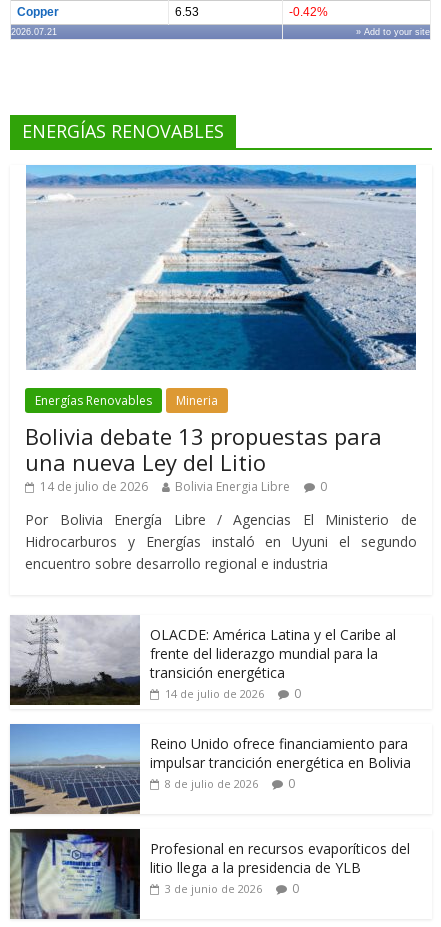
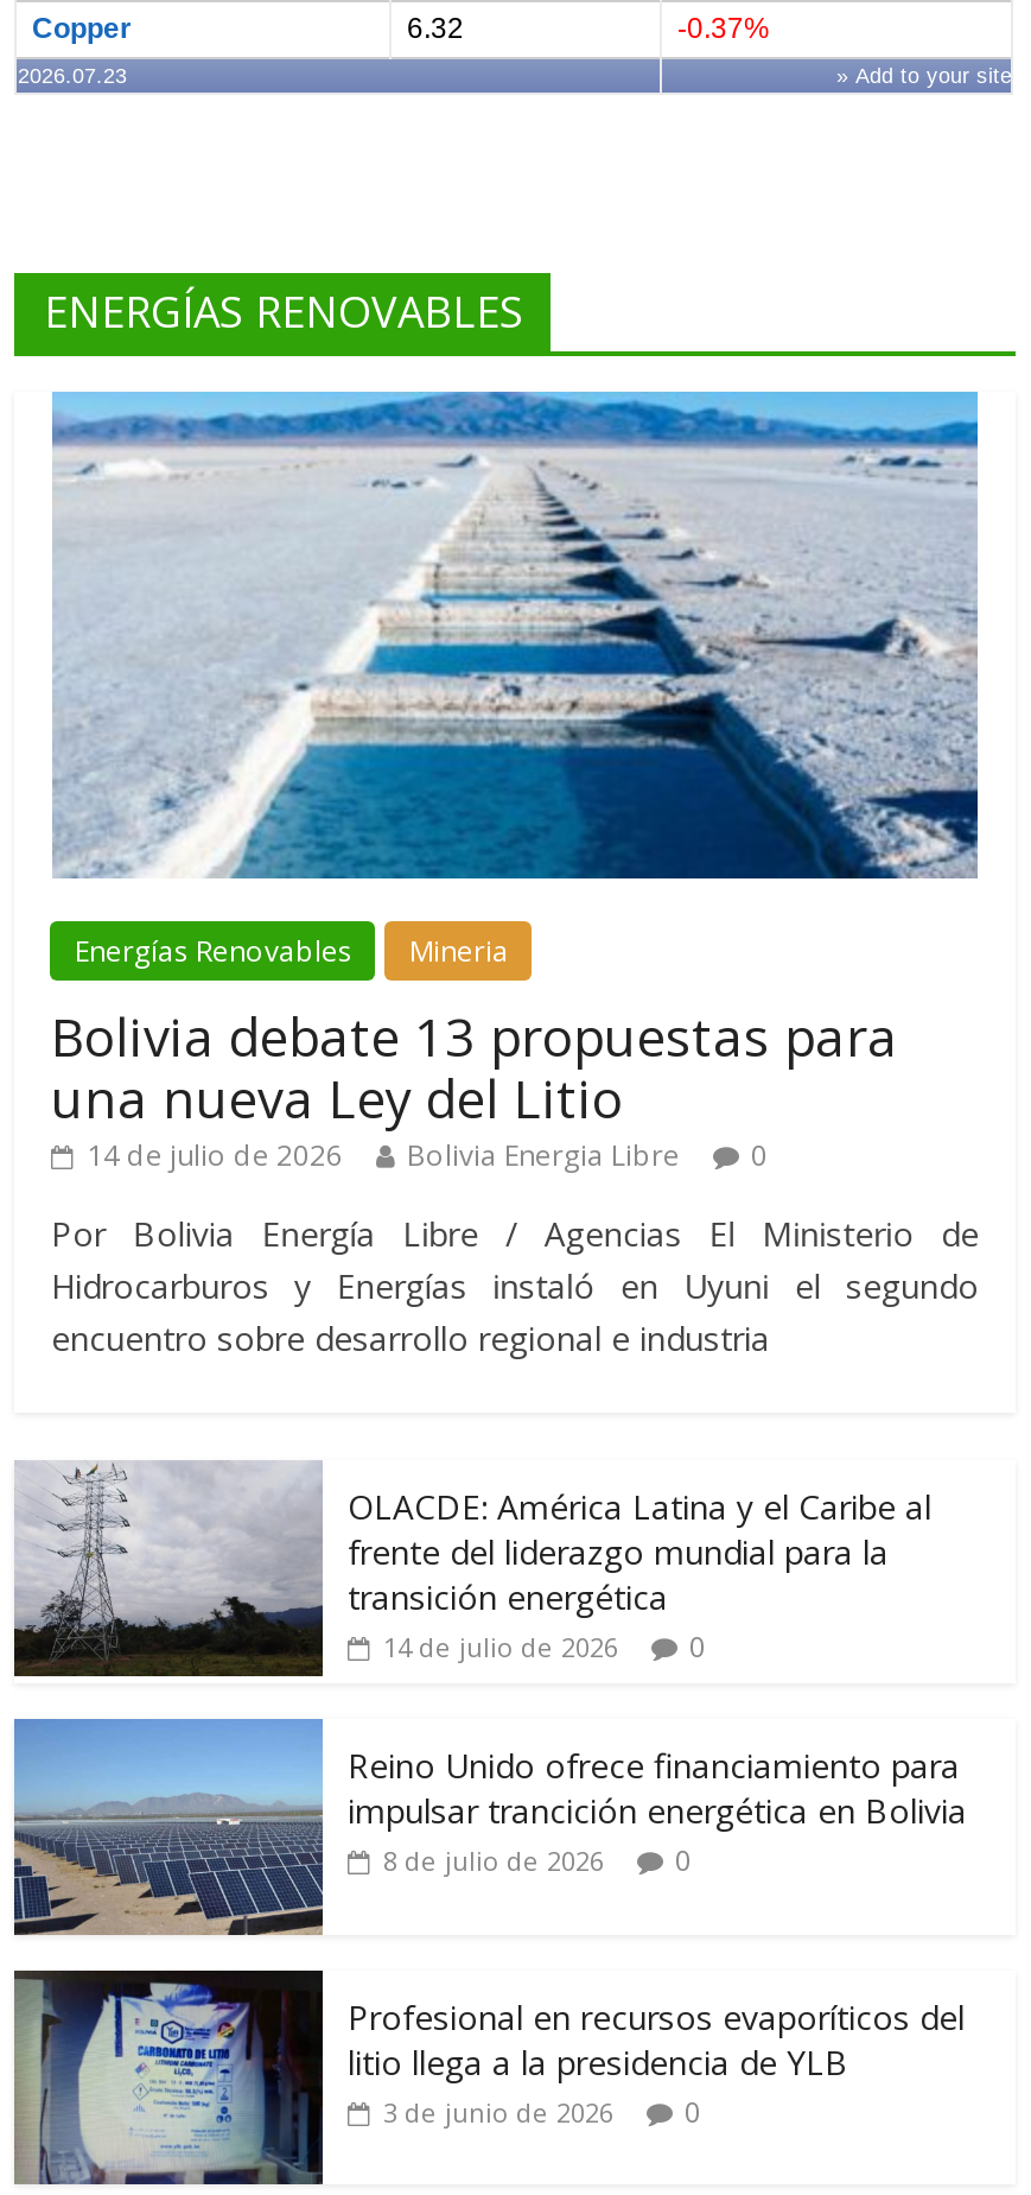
[175,5,199,19] 6.53 -> [407,13,464,46] 6.32
[289,5,328,19] -0.42% -> [677,13,770,46] -0.37%
[11,27,57,37] 2026.07.21 -> [18,65,127,89] 2026.07.23

